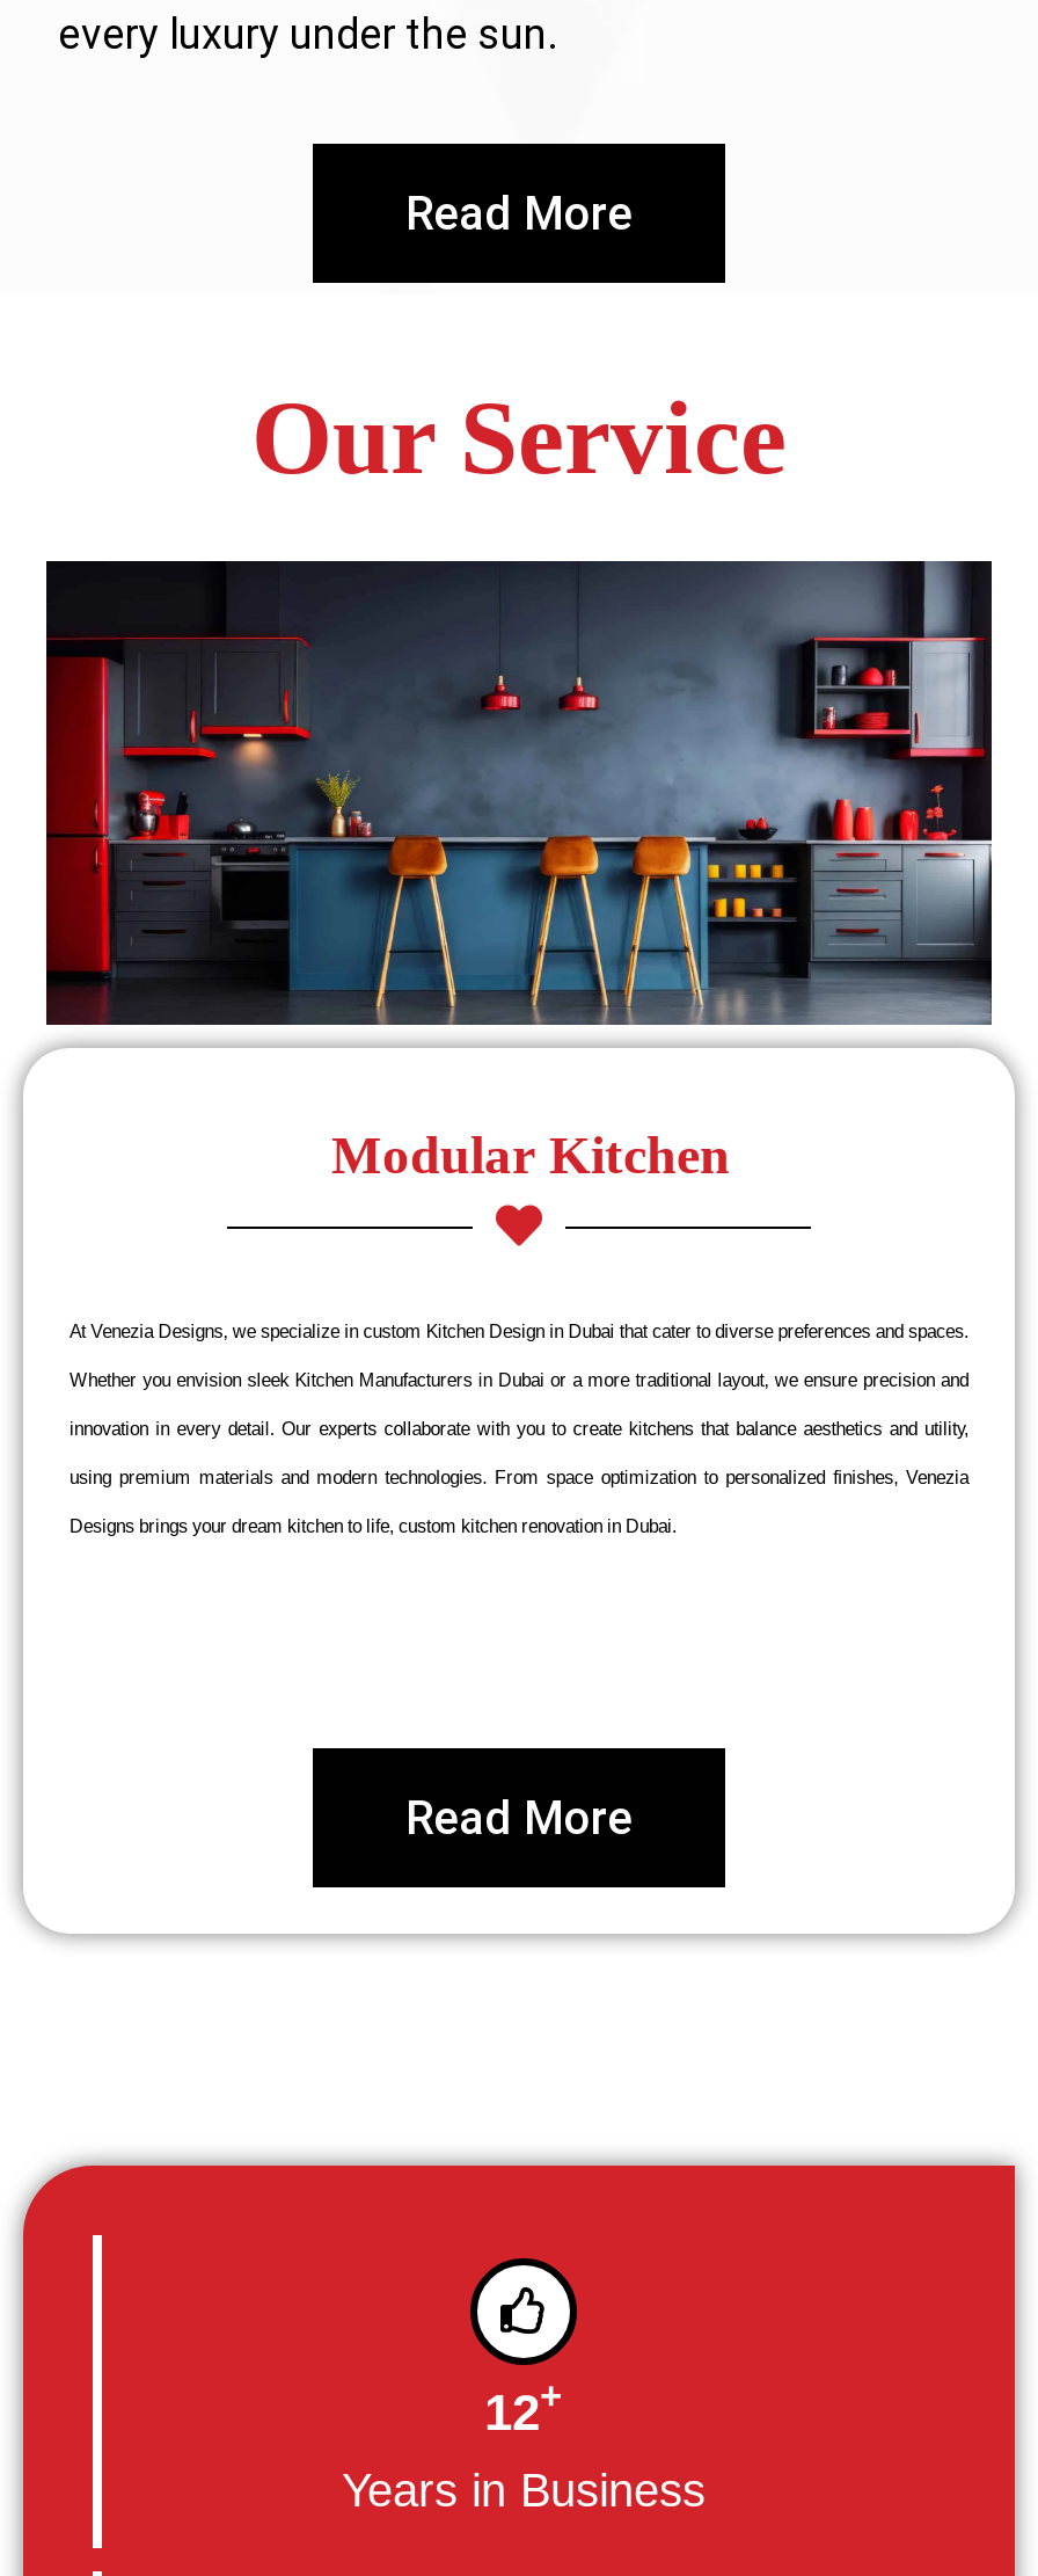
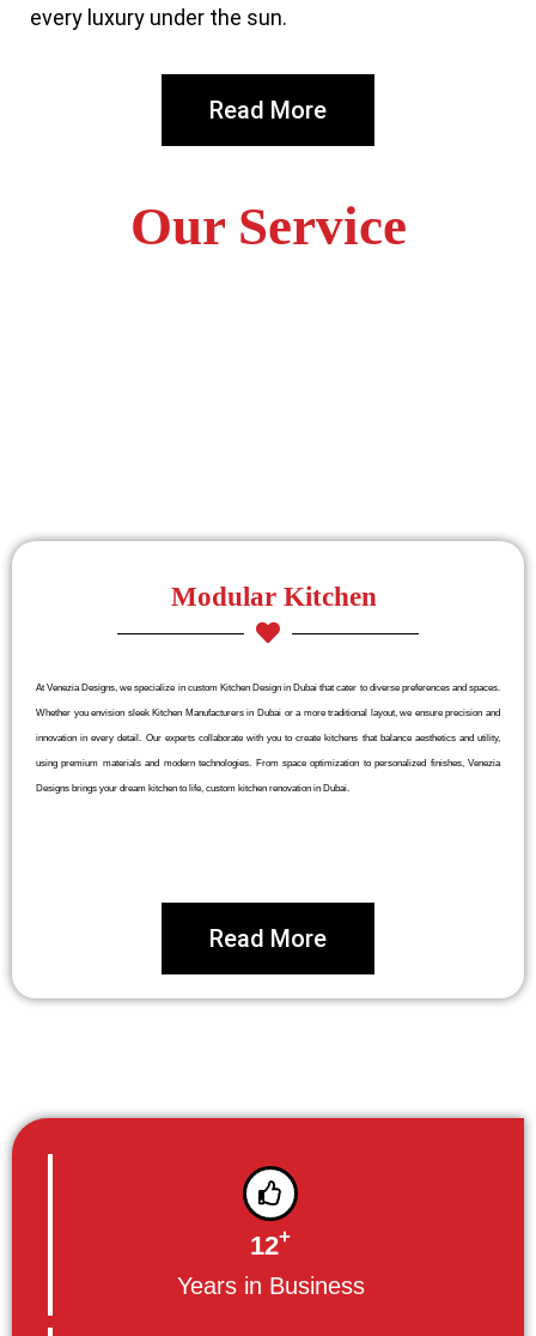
[44,559,994,1027] [image] -> none

